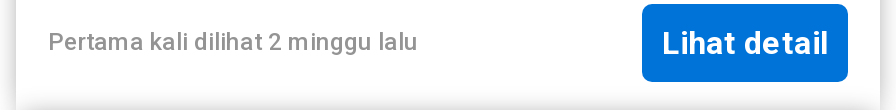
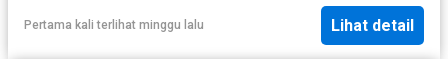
[48,29,418,57] Pertama kali dilihat 2 minggu lalu -> [24,18,204,32] Pertama kali terlihat minggu lalu

